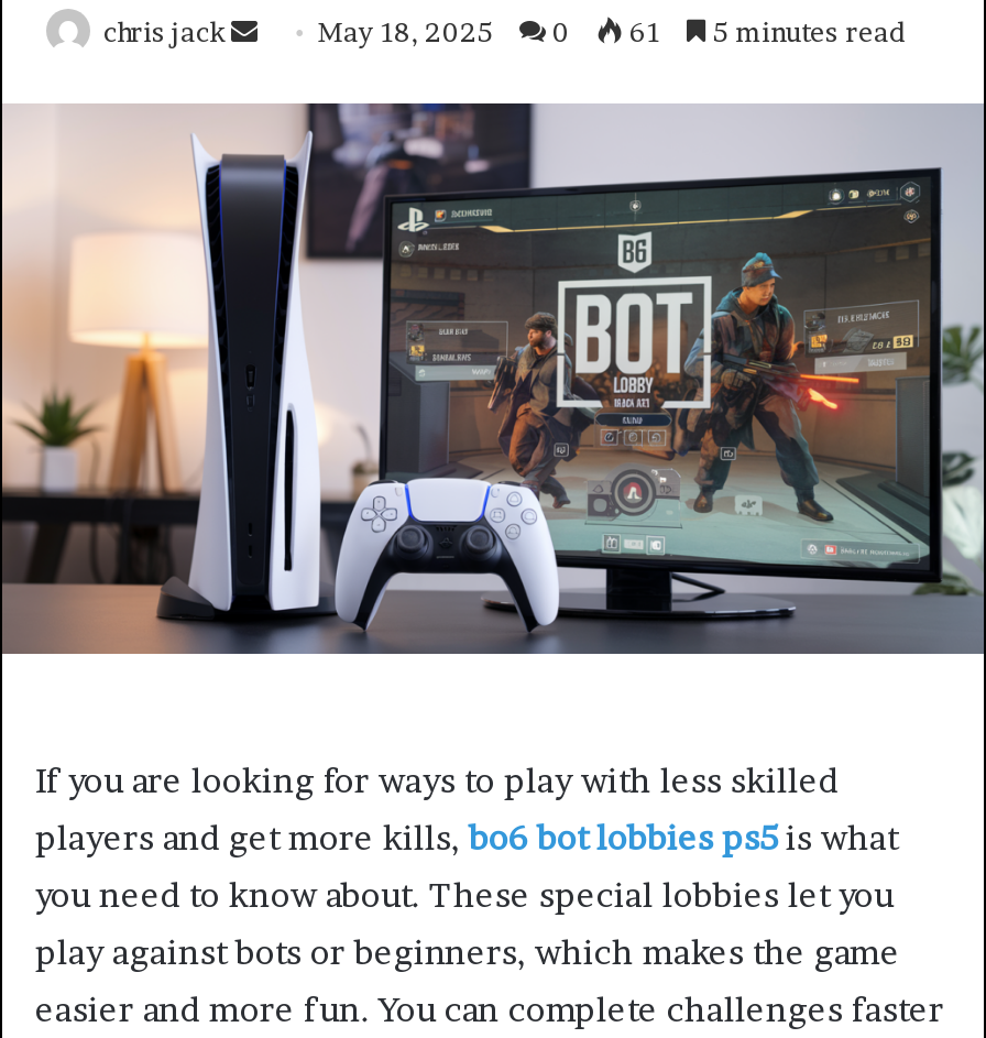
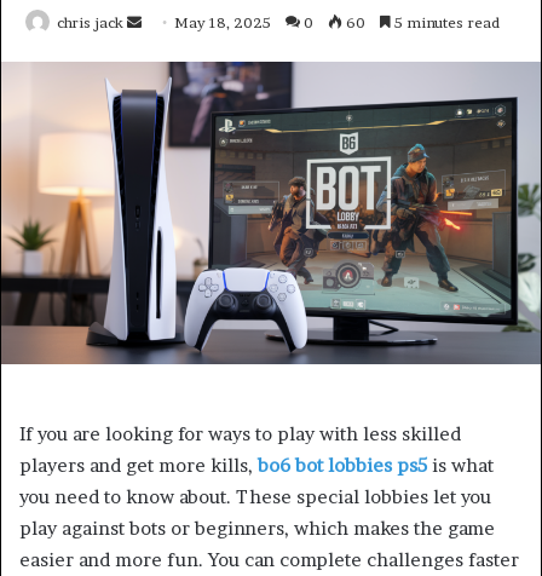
[623,15,660,48] 61 -> [342,13,365,31] 60

